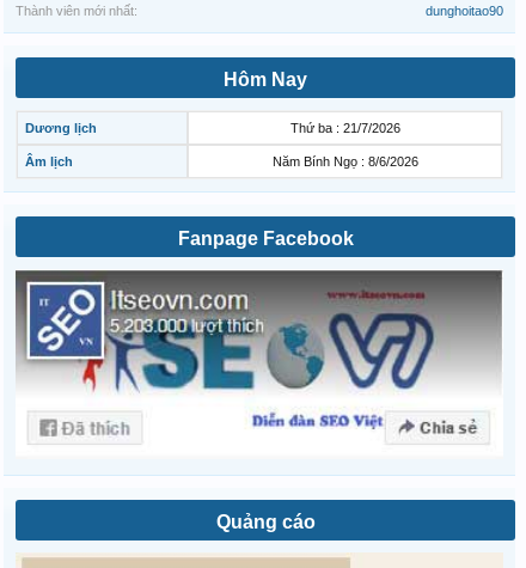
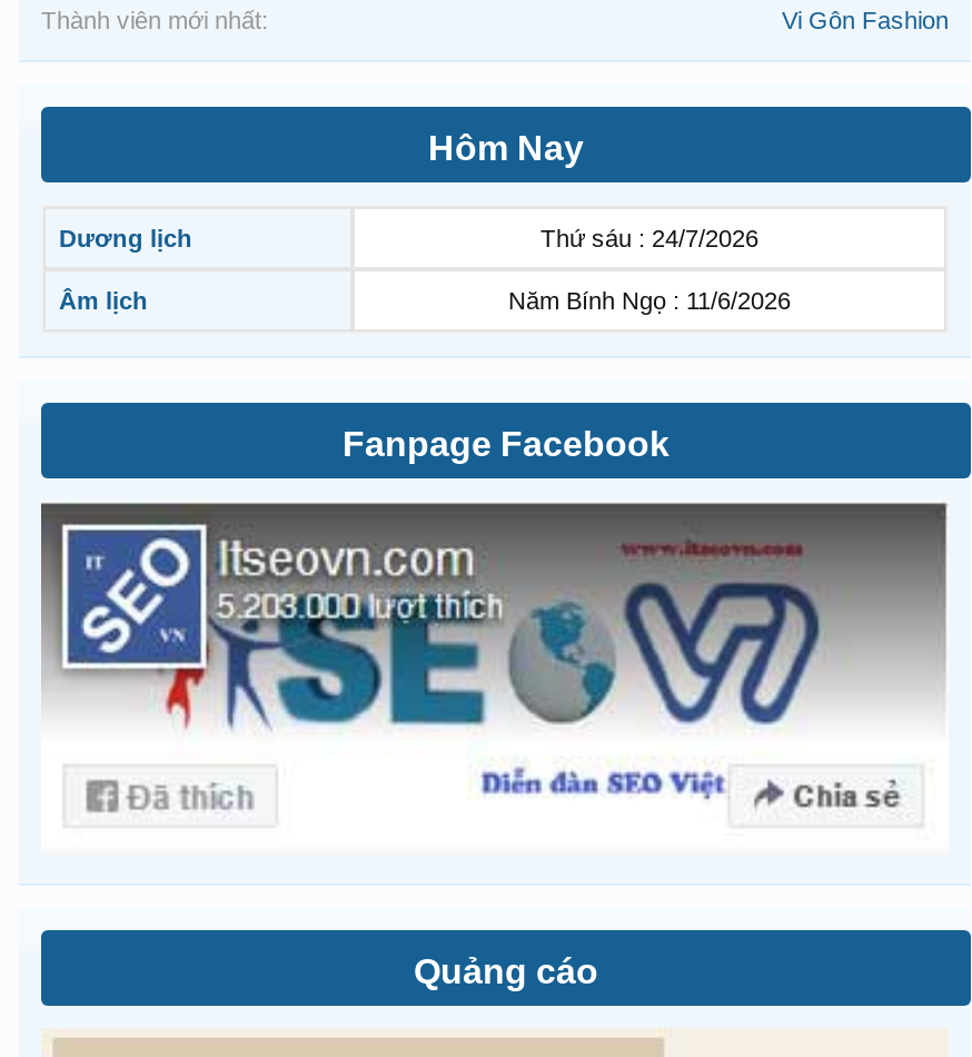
[426,4,503,18] dunghoitao90 -> [782,7,949,34] Vi Gôn Fashion
[290,121,400,135] Thứ ba : 21/7/2026 -> [540,225,758,252] Thứ sáu : 24/7/2026
[272,154,418,169] Năm Bính Ngọ : 8/6/2026 -> [508,288,791,314] Năm Bính Ngọ : 11/6/2026

